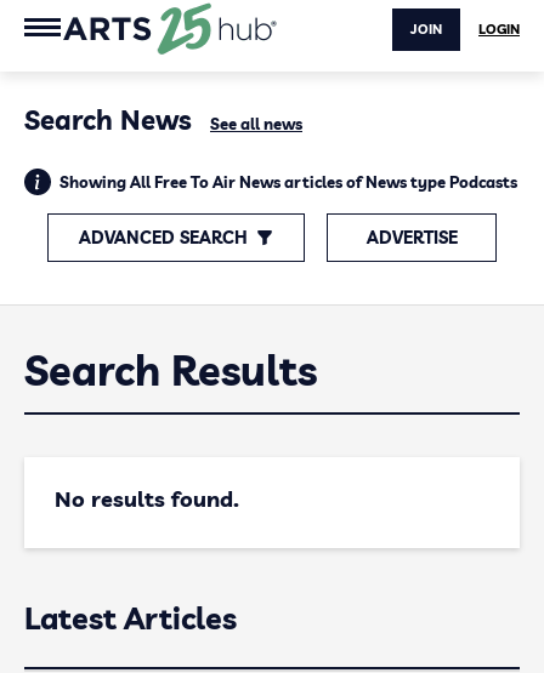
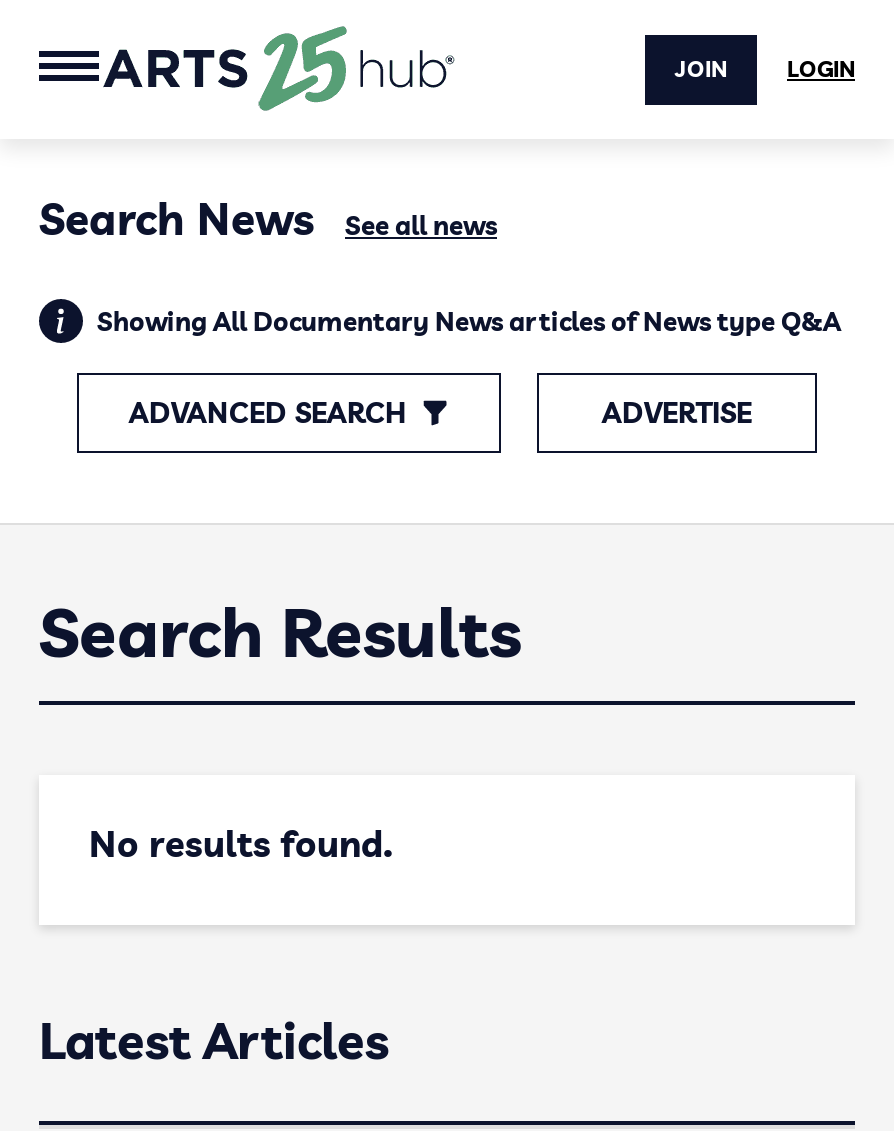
[59,172,517,192] Showing All Free To Air News articles of News type Podcasts -> [97,305,841,337] Showing All Documentary News articles of News type Q&A

